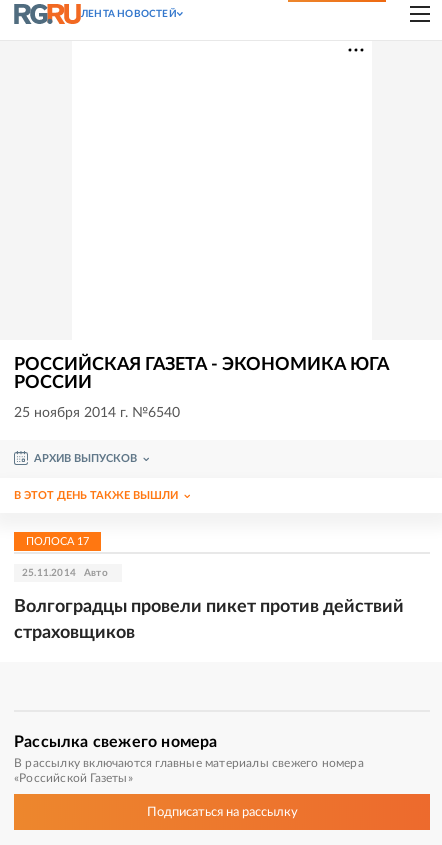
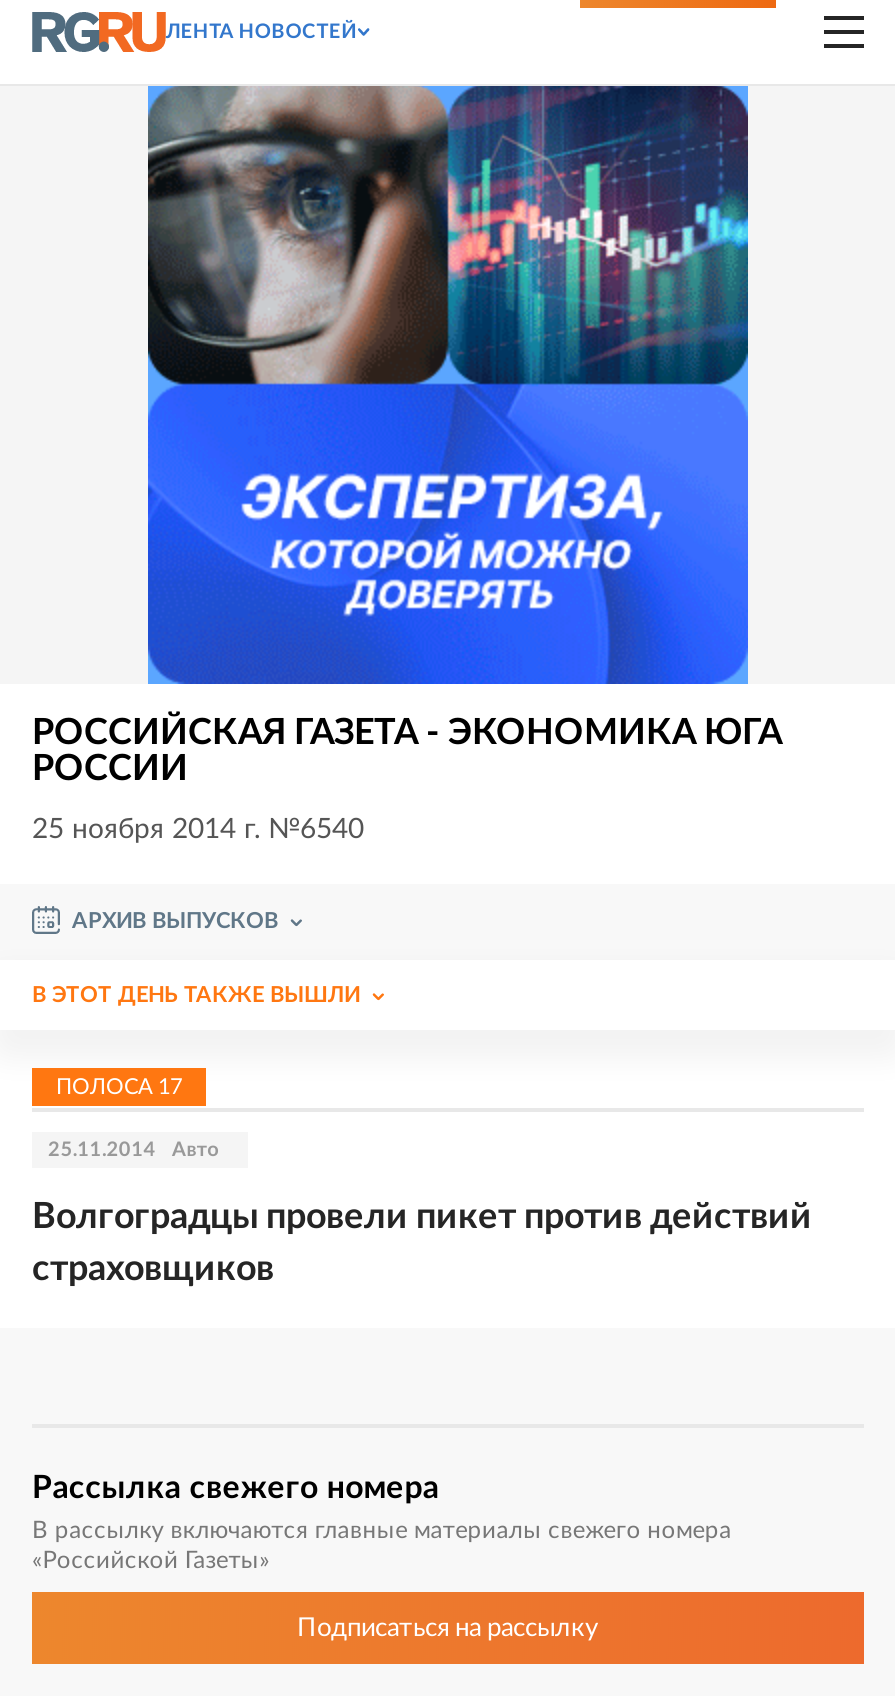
none -> [146,84,750,686] [image]

